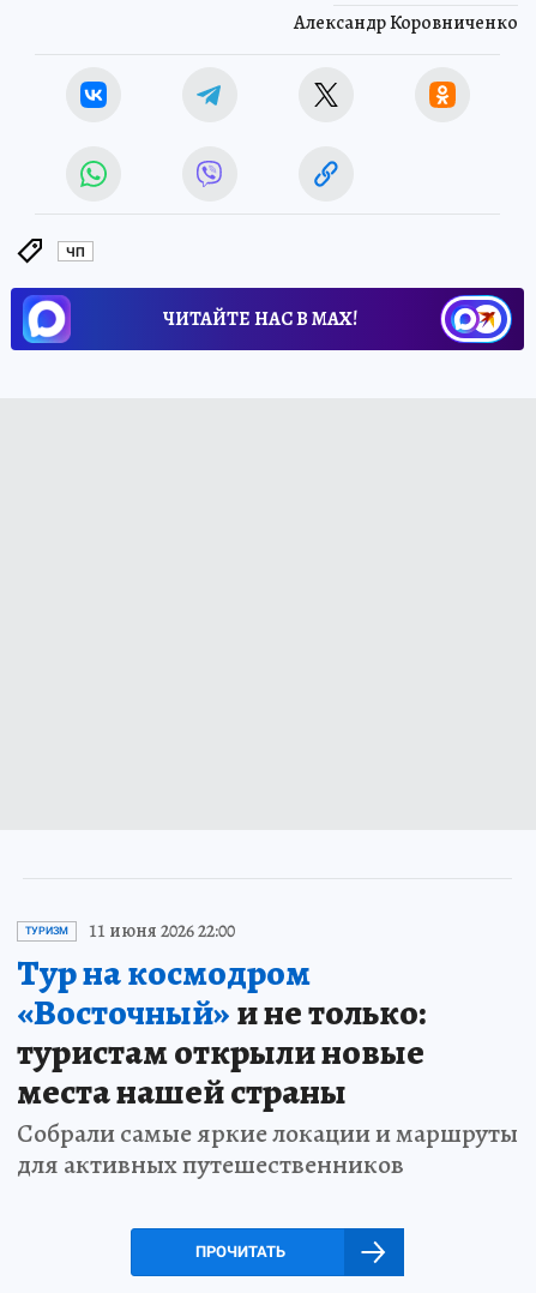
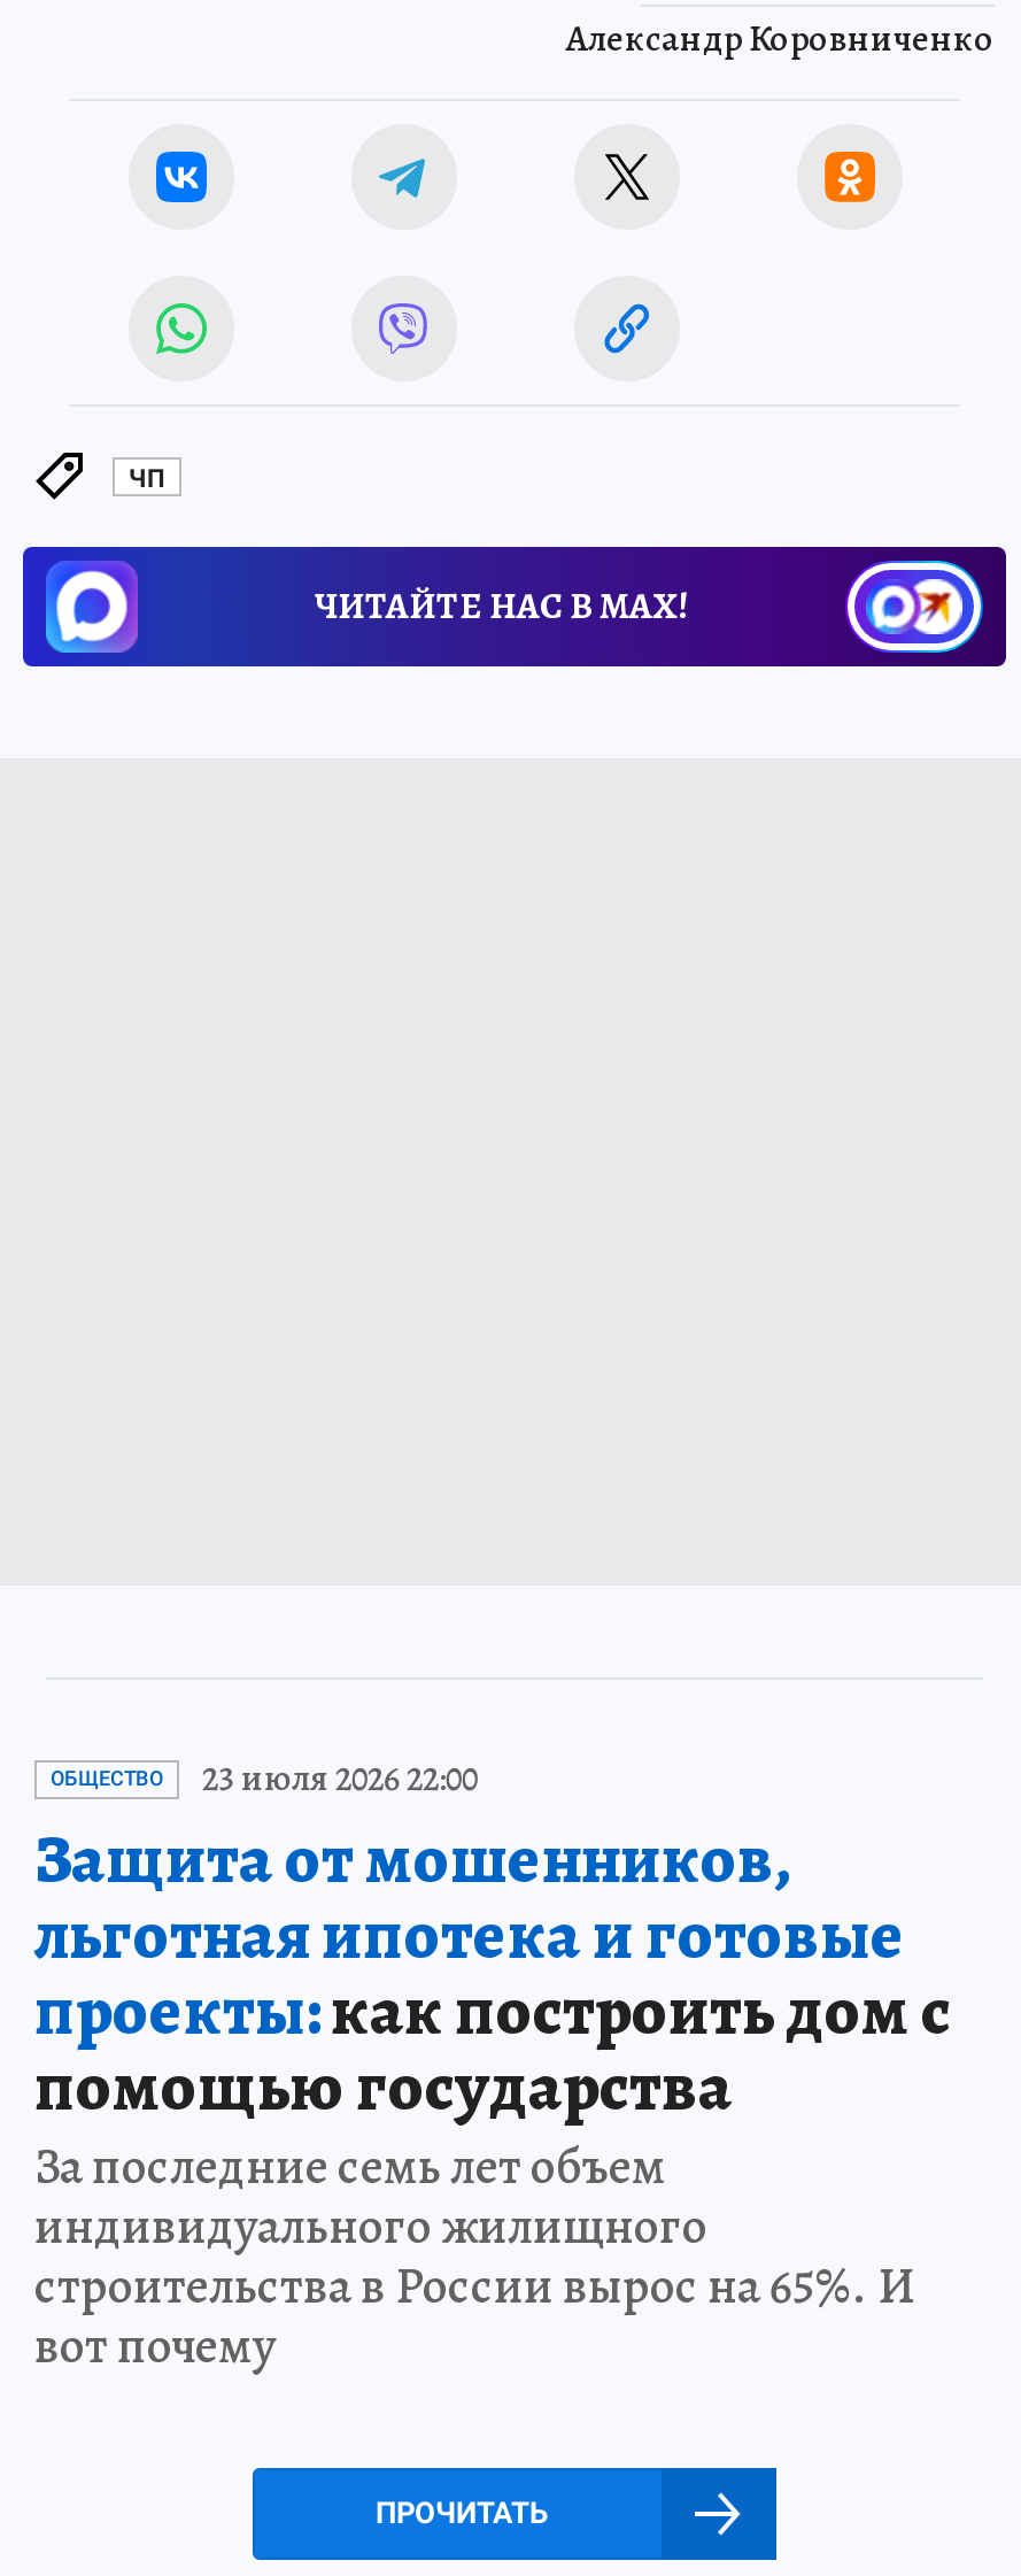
[17,918,518,1183] ТУРИЗМ | 11 июня 2026 22:00 | Тур на космодром | «Восточный»и не только: | туристам открыли новые | места нашей страны | Собрали самые яркие локации и маршруты | для активных путешественников -> [34,1754,951,2381] ОБЩЕСТВО | 23 июля 2026 22:00 | Защита от мошенников, | льготная ипотека и готовые | проекты:как построить дом с | помощью государства | За последние семь лет объем | индивидуального жилищного | строительства в России вырос на 65%. И | вот почему

